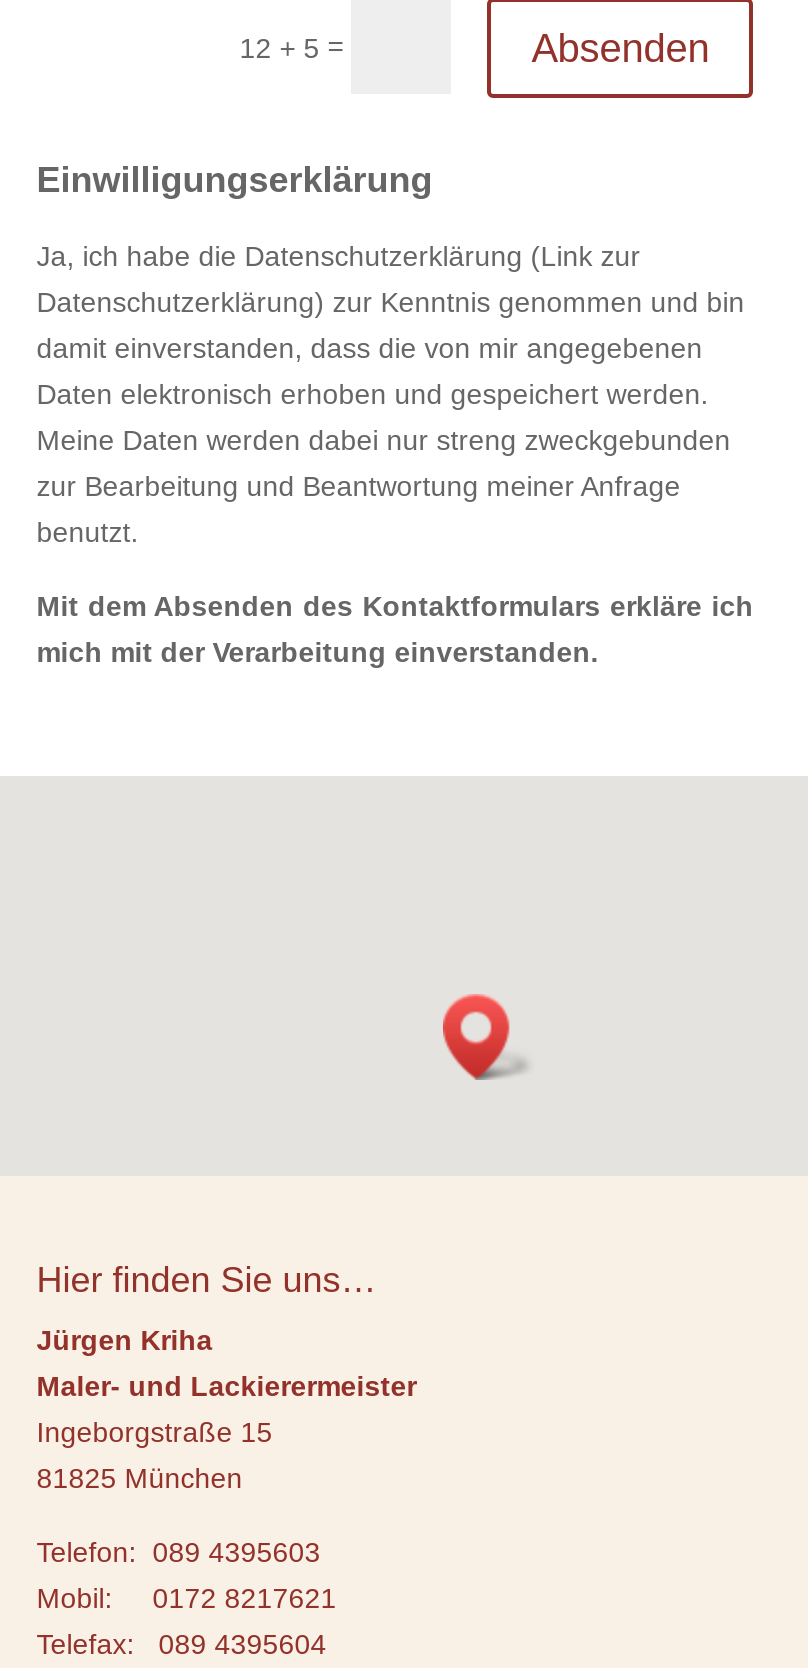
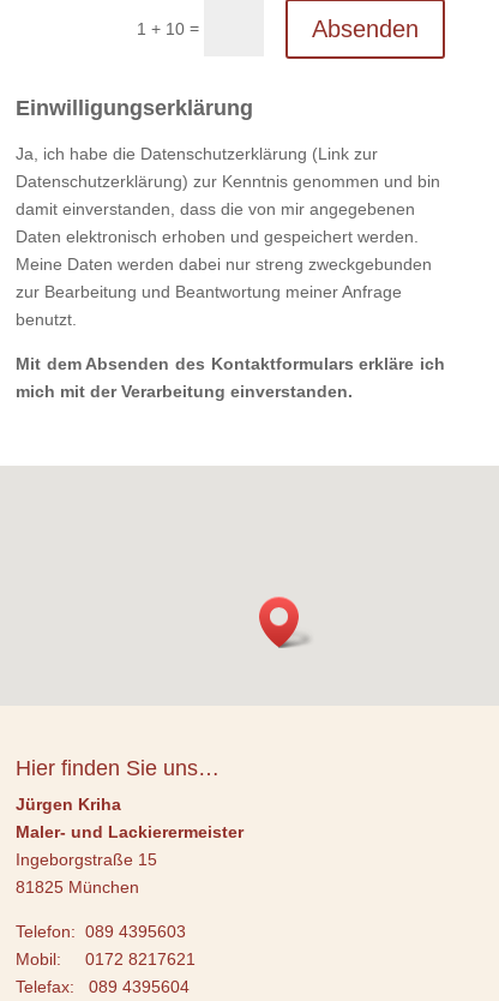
[239,29,351,63] 12 + 5 = -> [137,18,204,38] 1 + 10 =

